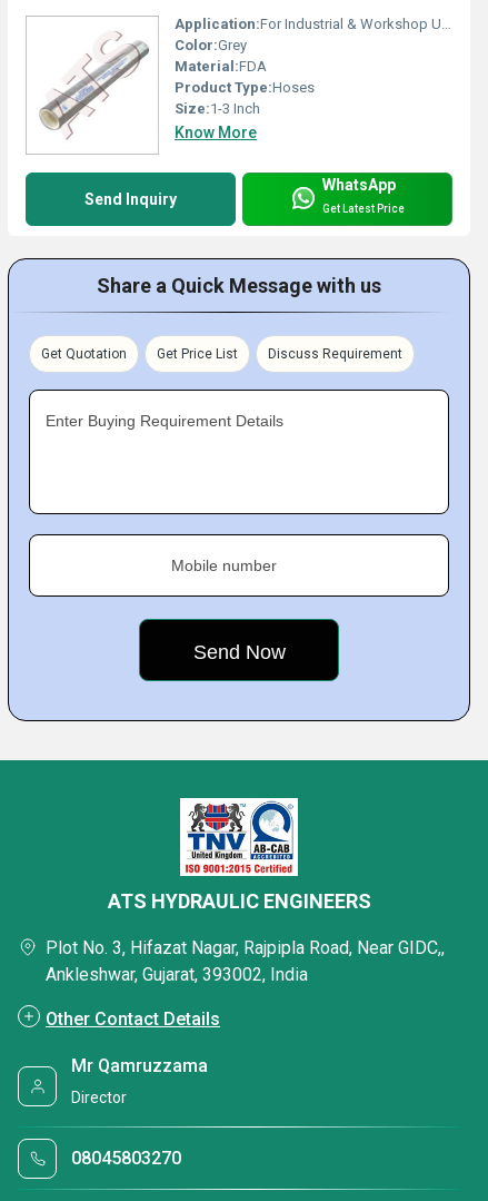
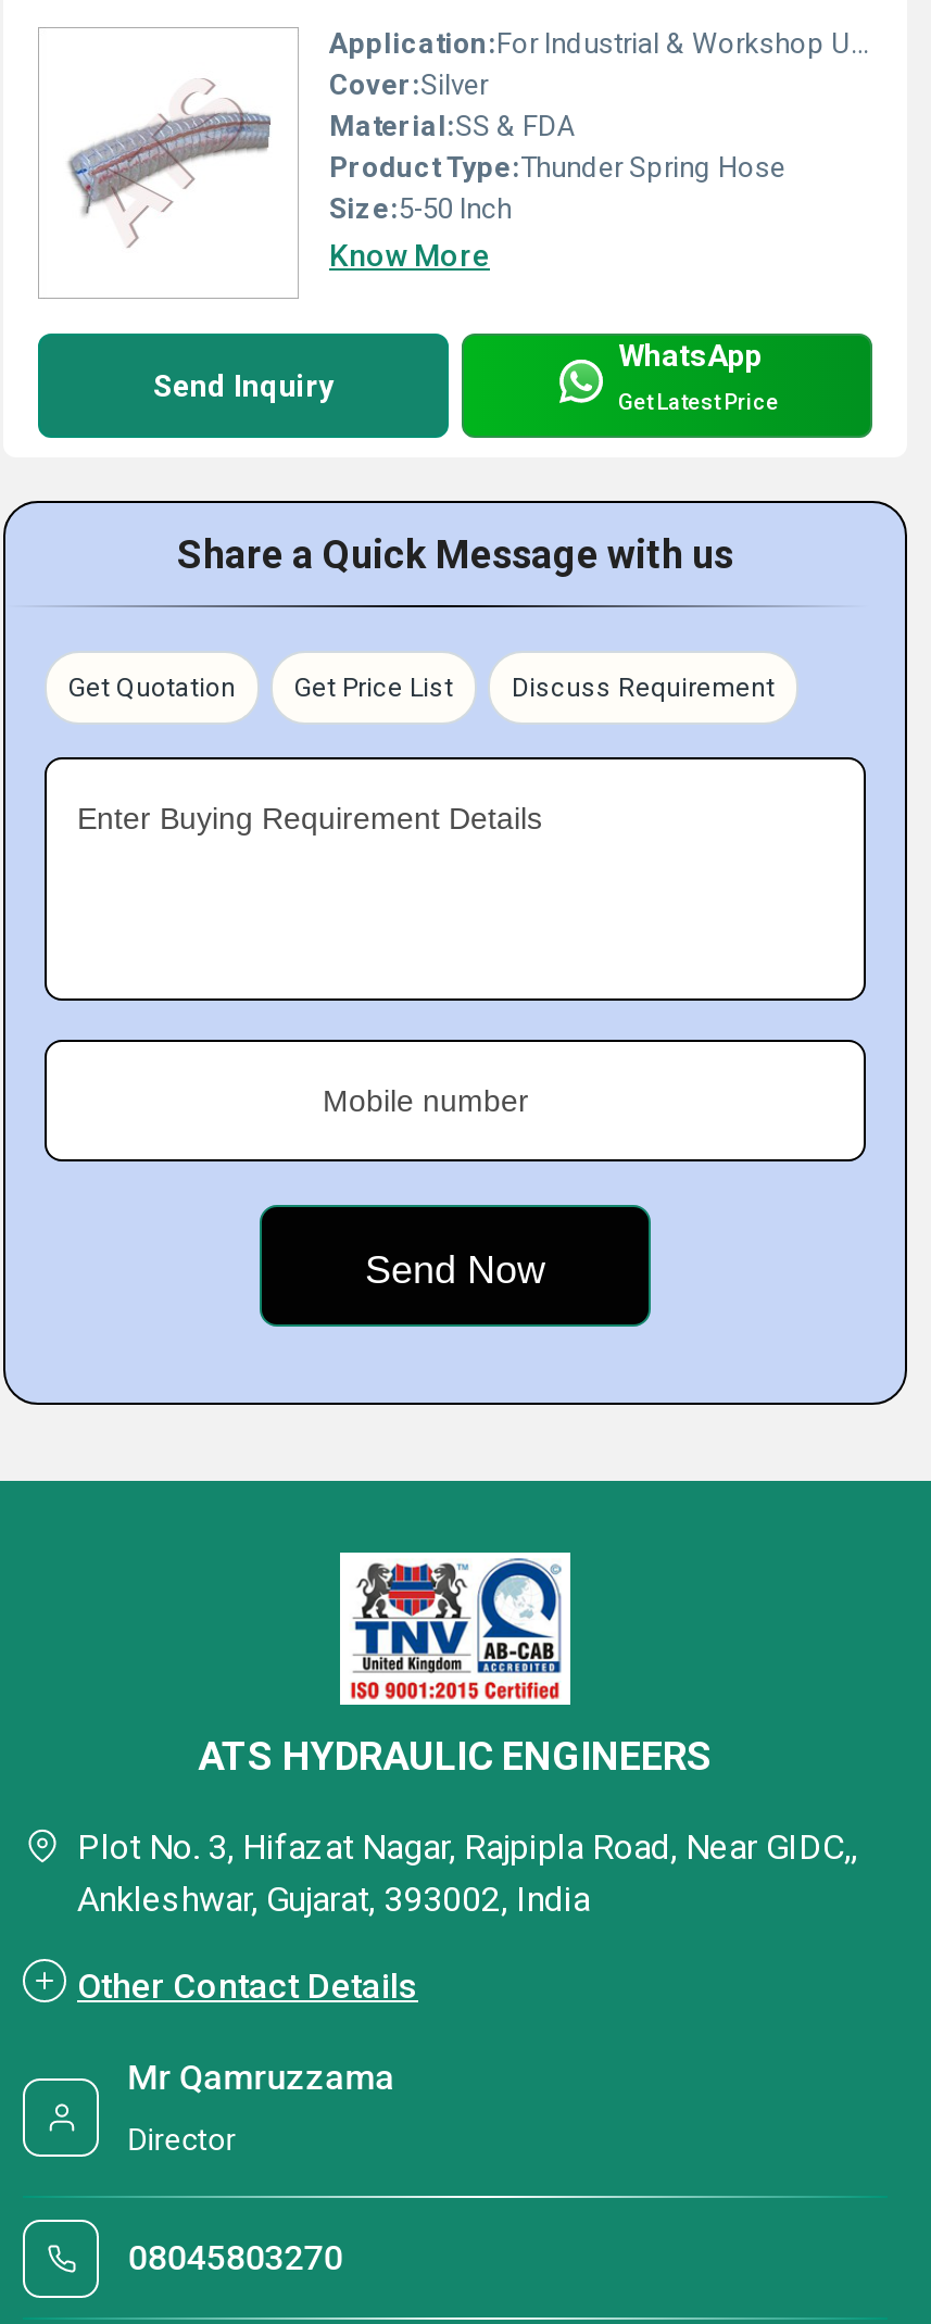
[39,31,315,139] [image] | Color:Grey | Material:FDA | Product Type:Hoses | Size:1-3 Inch -> [66,62,785,255] [image] | Cover:Silver | Material:SS & FDA | Product Type:Thunder Spring Hose | Size:5-50 Inch

